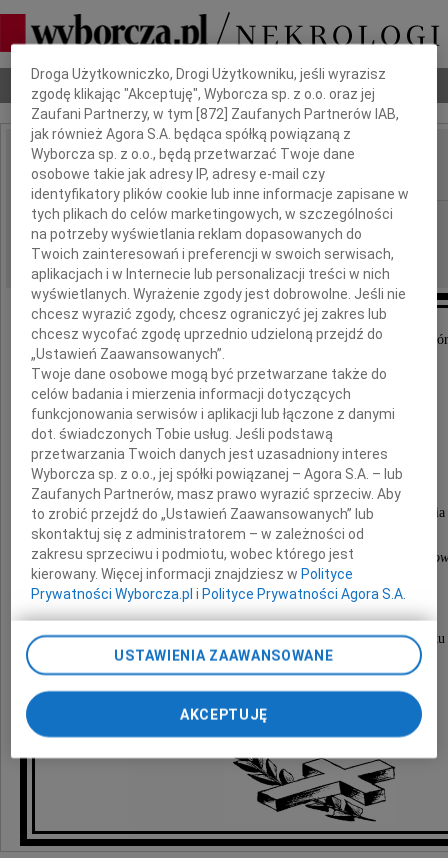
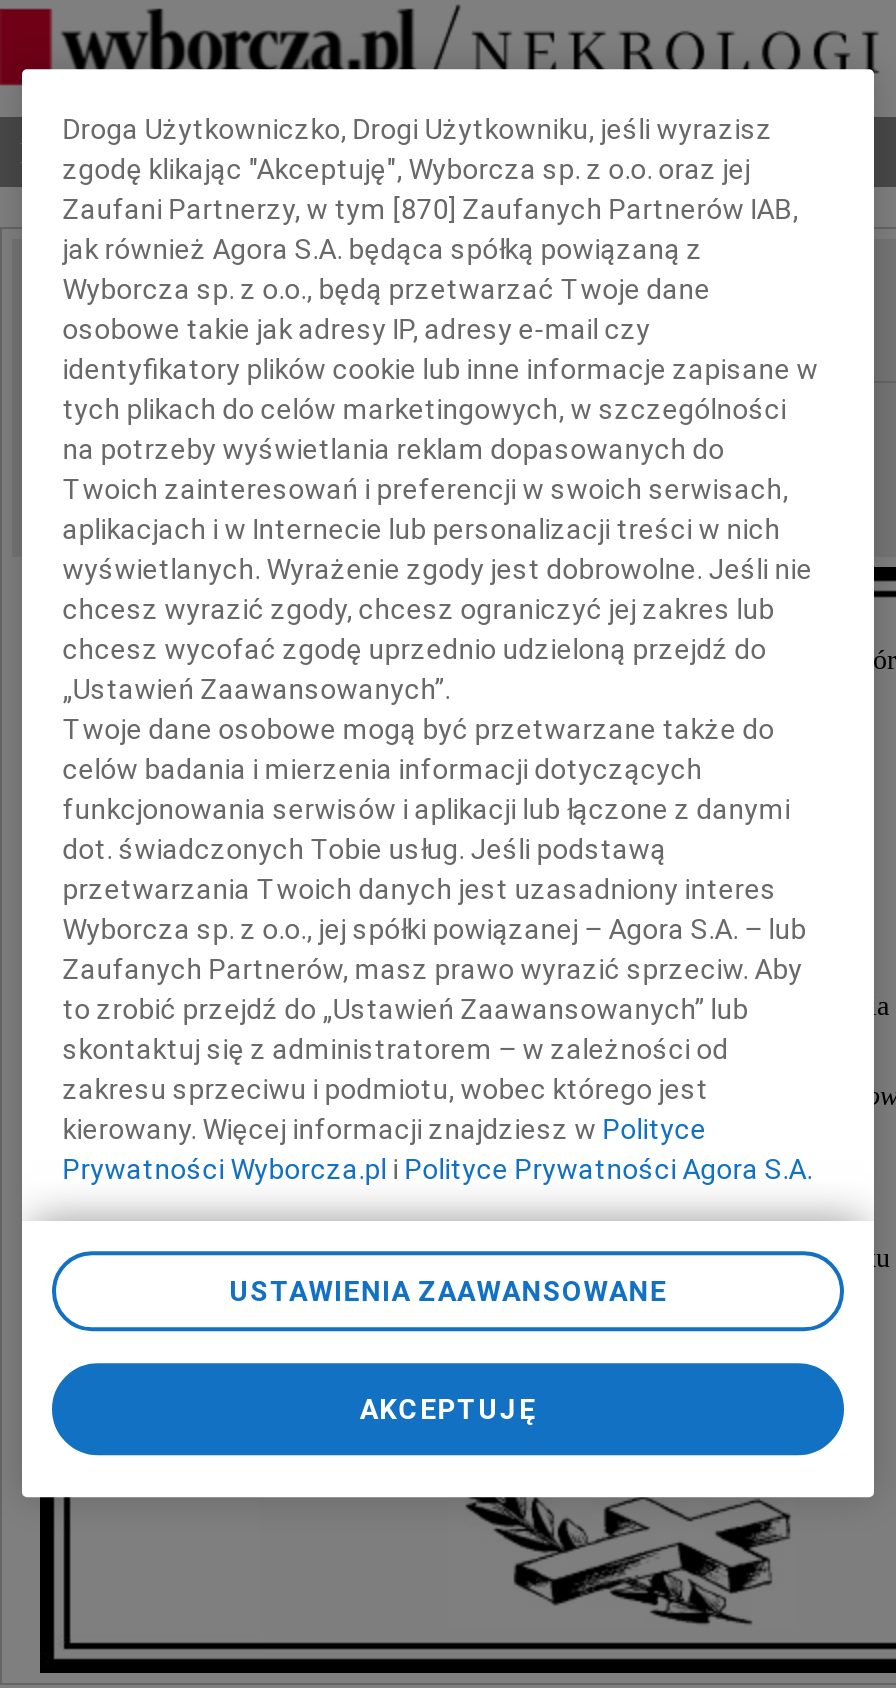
[31,106,399,122] Zaufani Partnerzy, w tym [872] Zaufanych Partnerów IAB, -> [62,193,798,225] Zaufani Partnerzy, w tym [870] Zaufanych Partnerów IAB,

